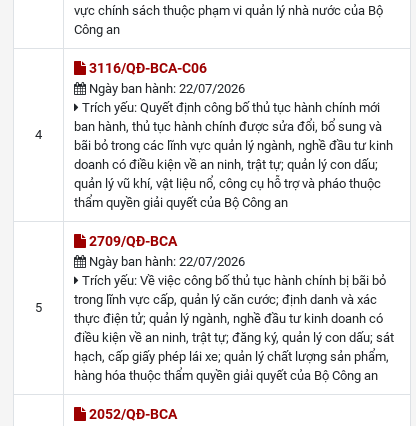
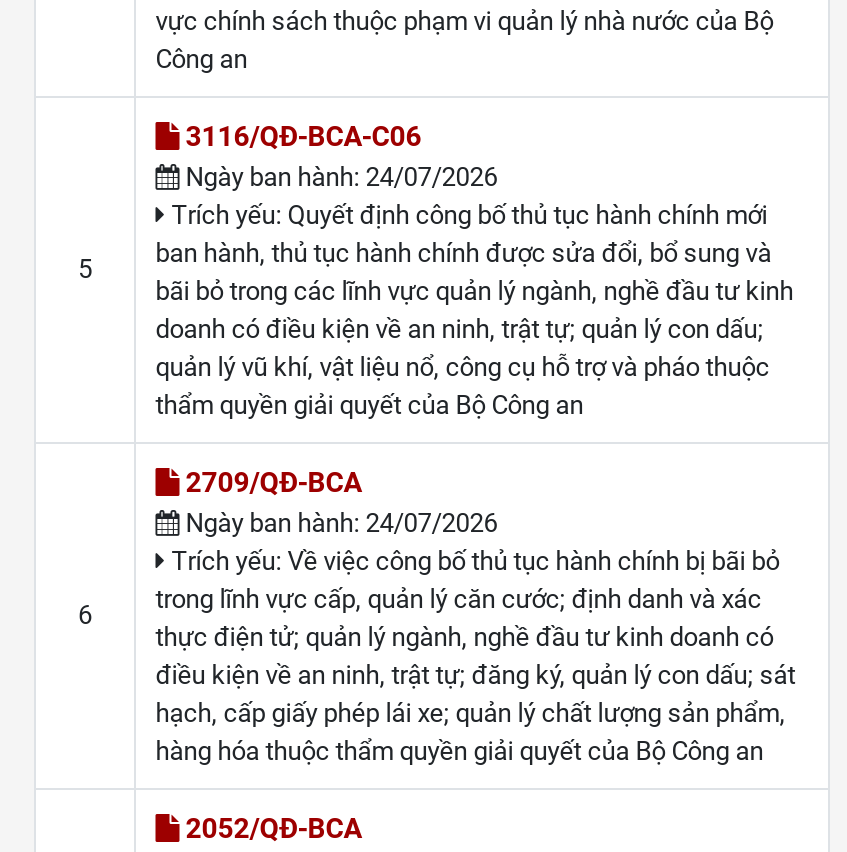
[86,81,245,96] Ngày ban hành: 22/07/2026 -> [180,162,498,192] Ngày ban hành: 24/07/2026
[35,127,42,142] 4 -> [78,254,92,284] 5
[86,254,245,269] Ngày ban hành: 22/07/2026 -> [180,508,498,538] Ngày ban hành: 24/07/2026
[35,300,42,315] 5 -> [78,600,92,630] 6

